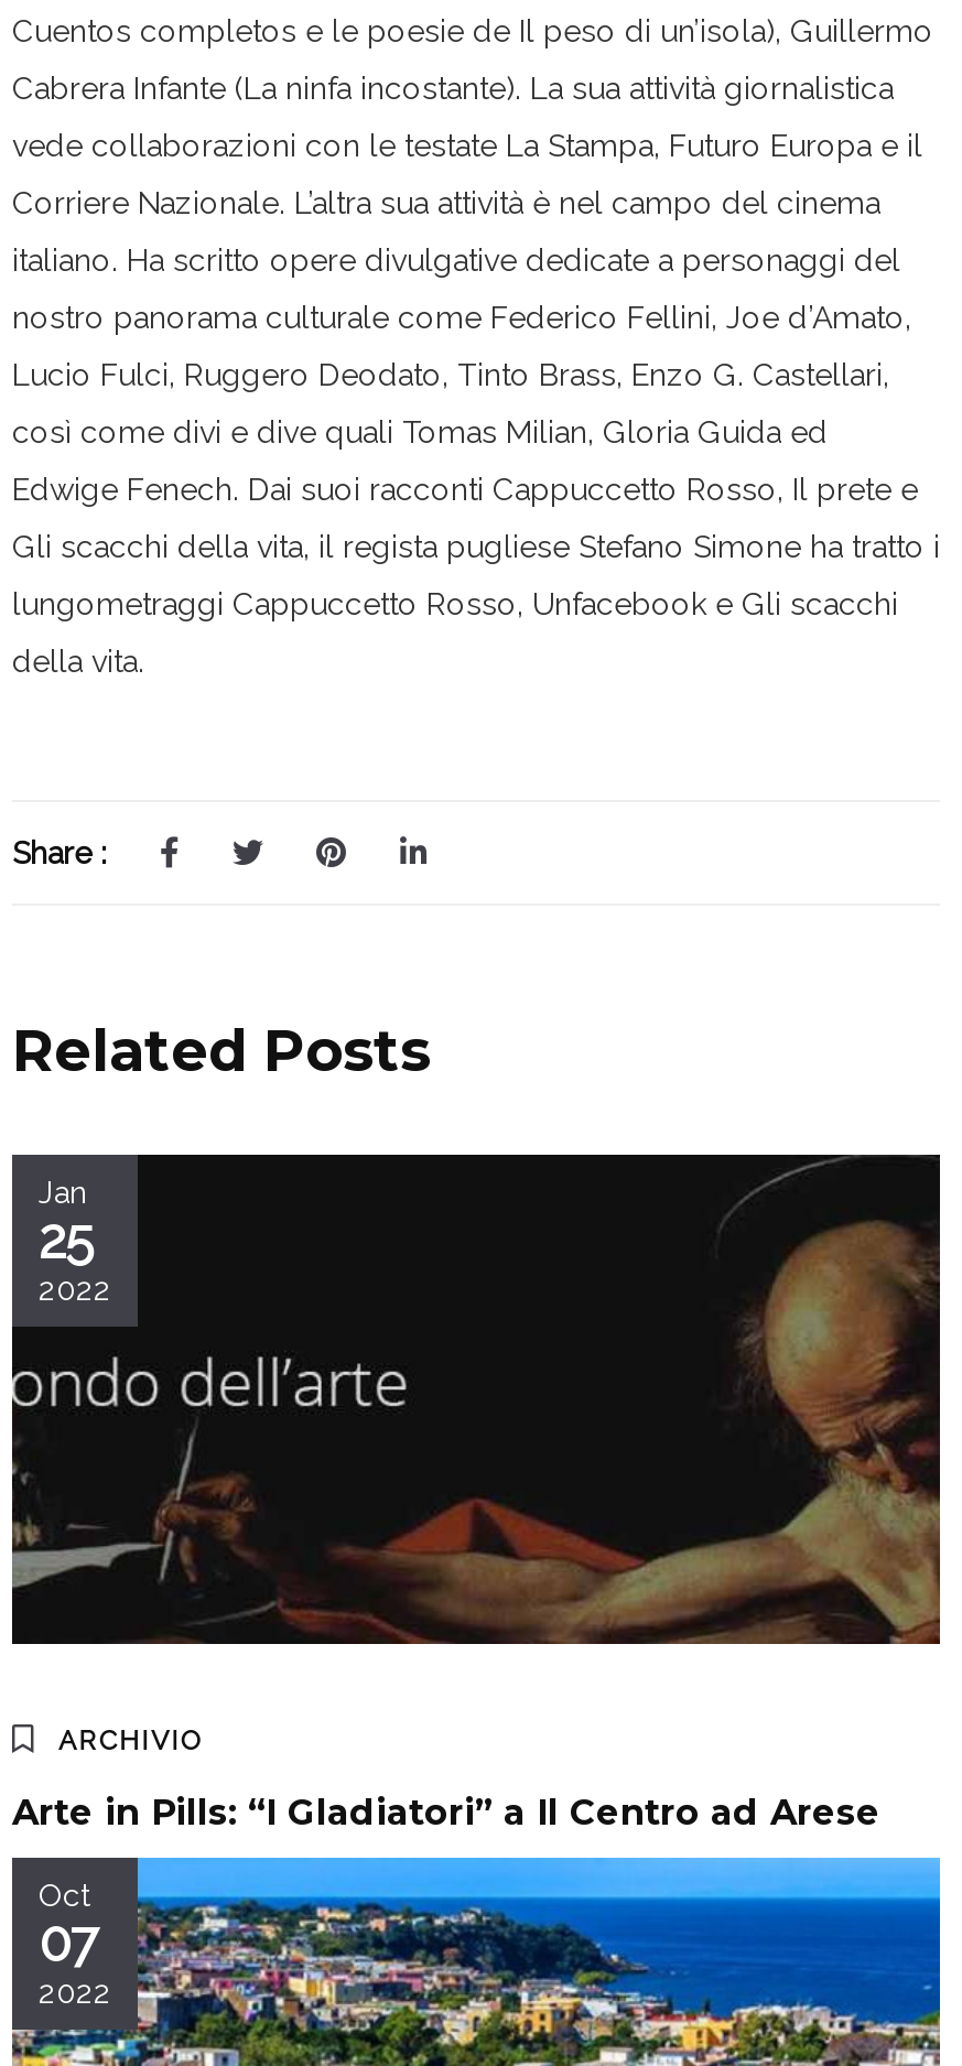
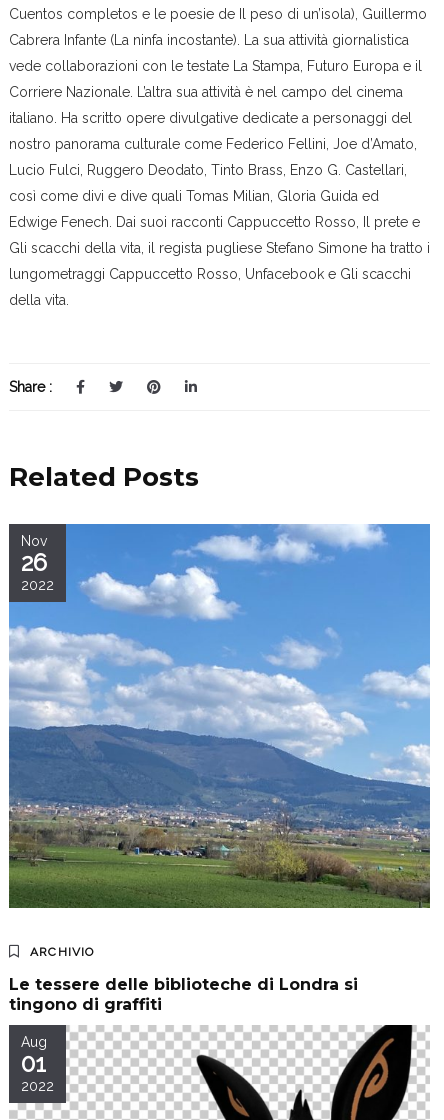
[10,1153,942,1646] [image] | Jan | 25 -> [8,523,431,909] [image] | Nov | 26
[12,1791,880,1833] Arte in Pills: “I Gladiatori” a Il Centro ad Arese -> [9,975,358,1014] Le tessere delle biblioteche di Londra si | tingono di graffiti
[39,1877,98,1974] Oct | 07 -> [21,1034,47,1078] Aug | 01

